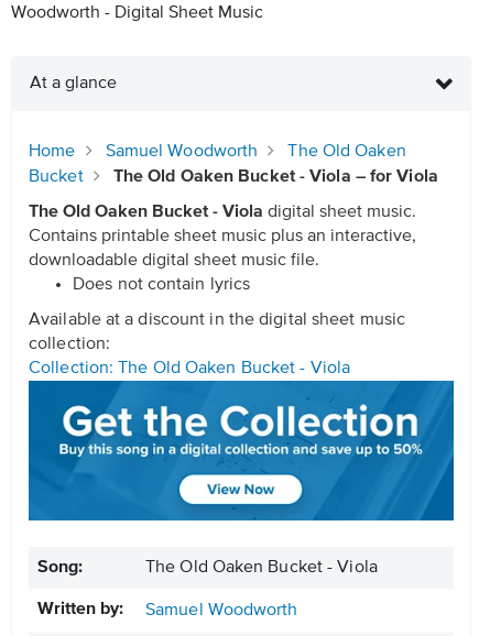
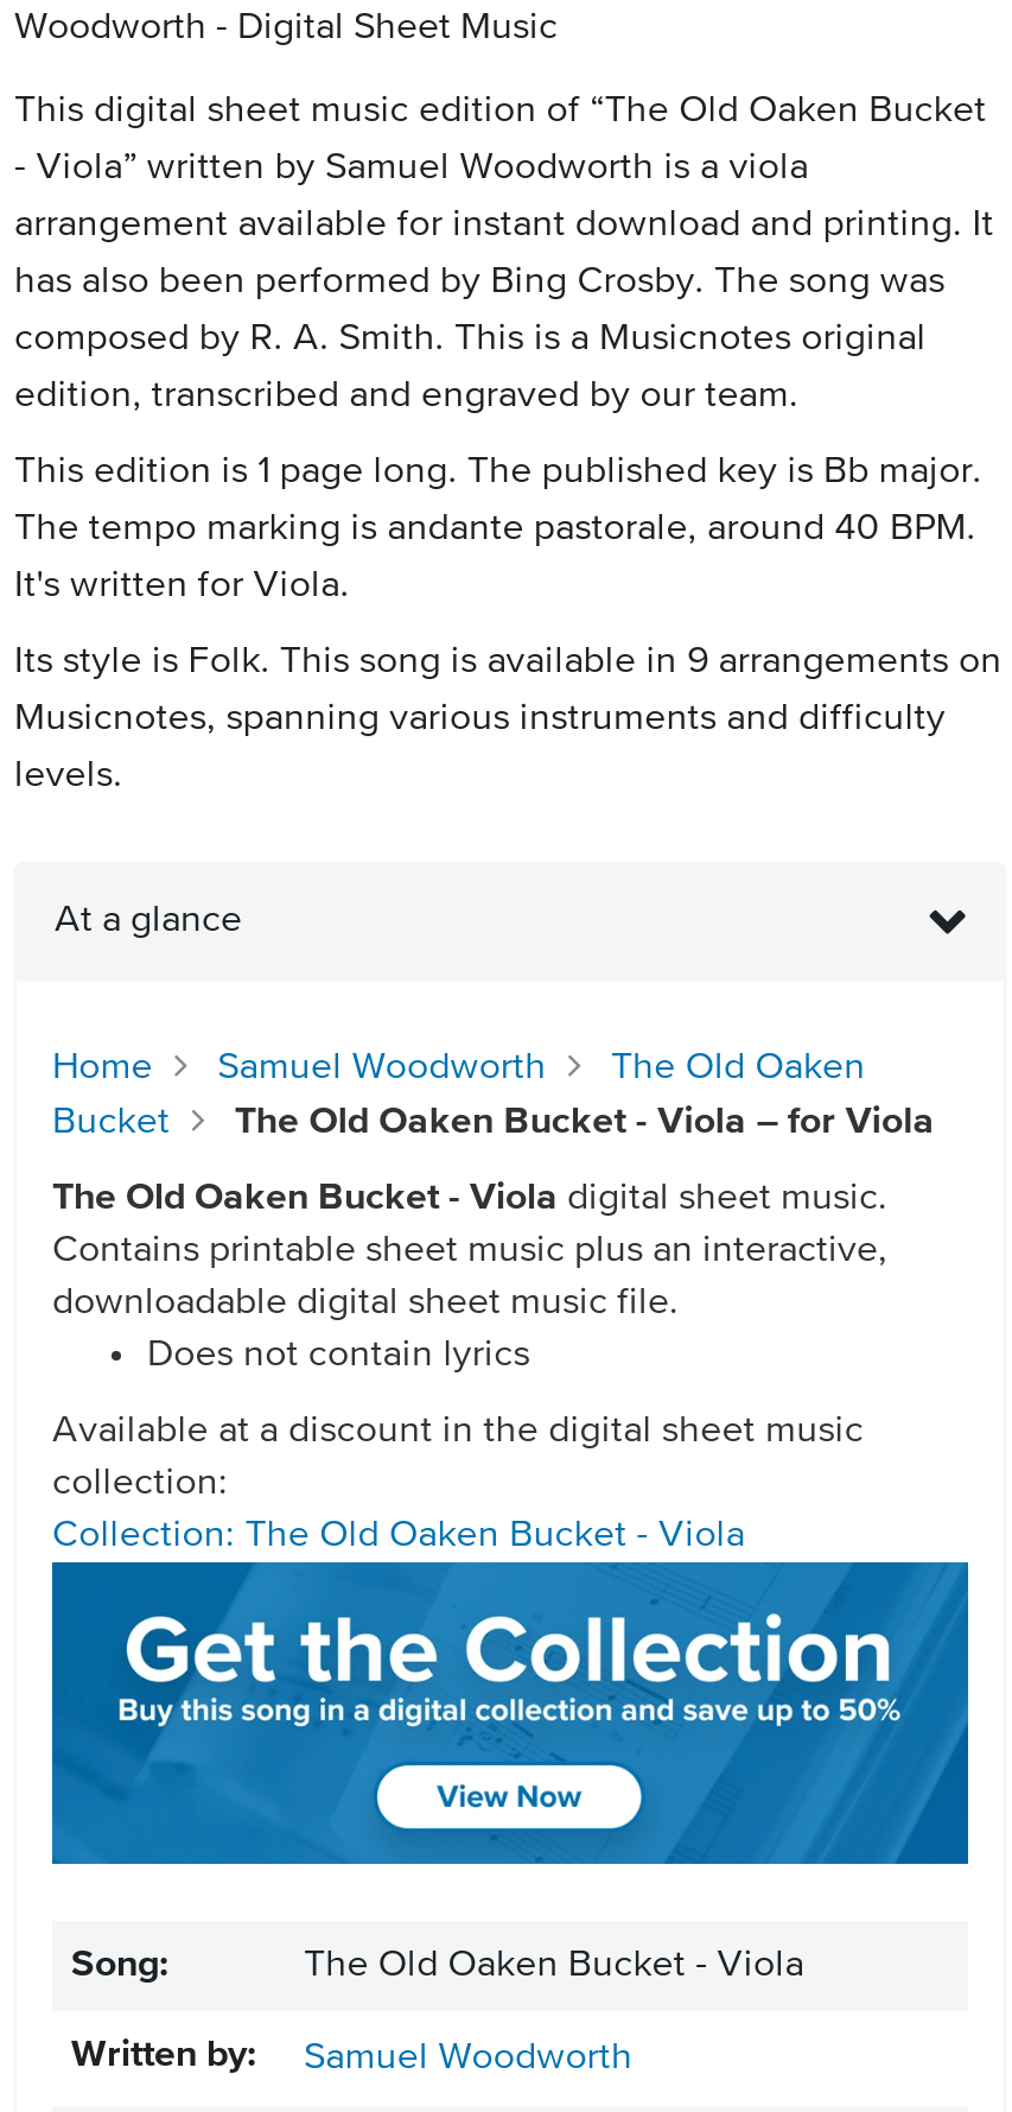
none -> [14,93,1002,796] This digital sheet music edition of “The Old Oaken Bucket | - Viola” written by Samuel Woodworth is a viola | arrangement available for instant download and printing. It | has also been performed by Bing Crosby. The song was | composed by R. A. Smith. This is a Musicnotes original | edition, transcribed and engraved by our team. | This edition is 1 page long. The published key is Bb major. | The tempo marking is andante pastorale, around 40 BPM. | It's written for Viola. | Its style is Folk. This song is available in 9 arrangements on | Musicnotes, spanning various instruments and difficulty | levels.

